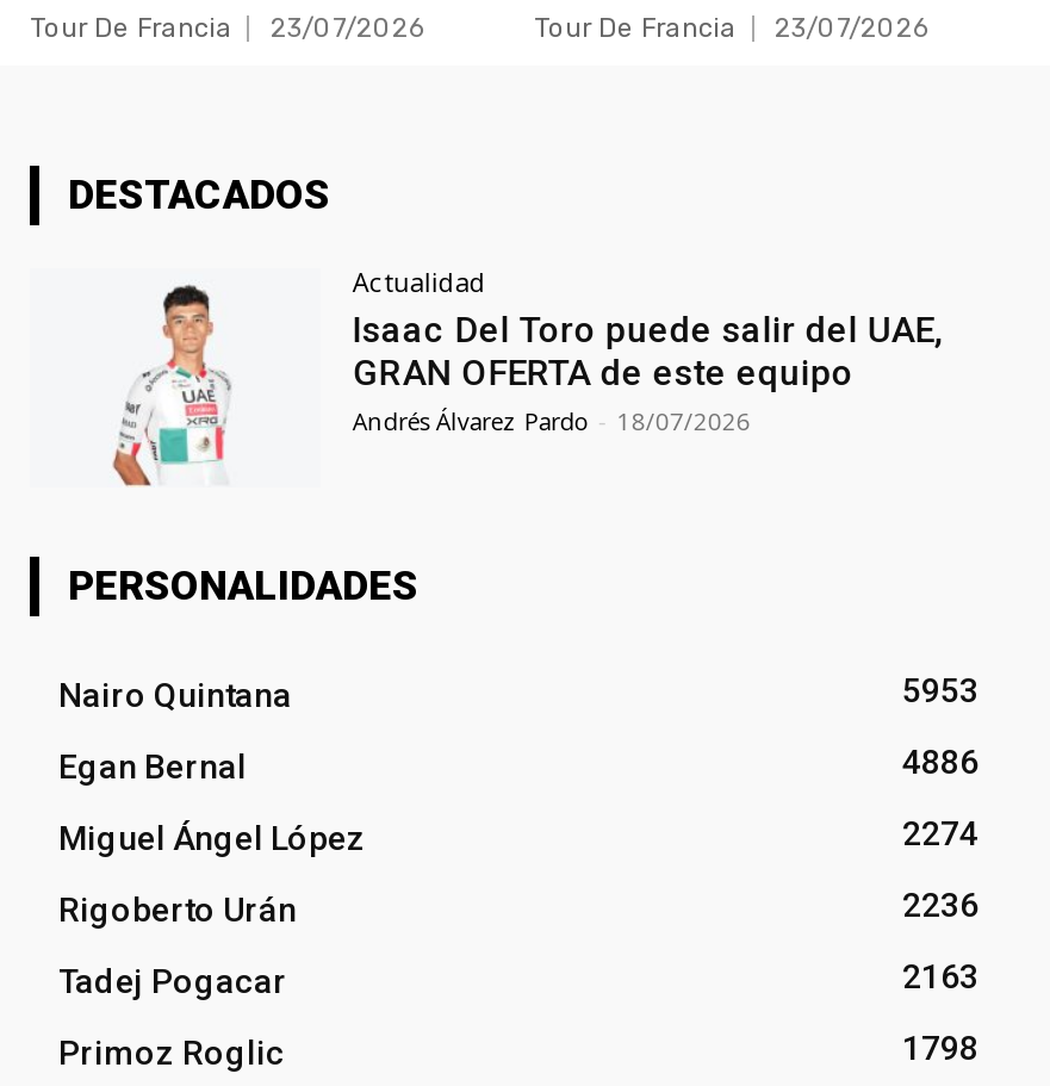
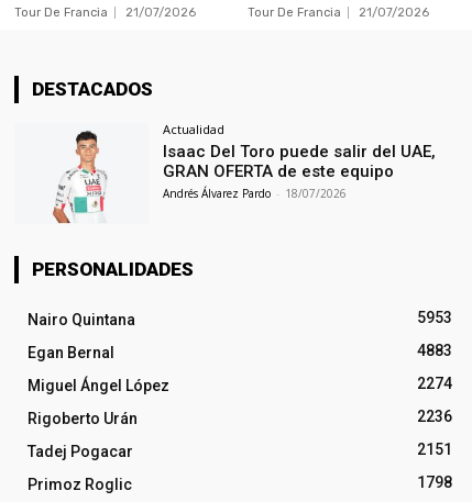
[30,13,425,44] Tour De Francia 23/07/2026 -> [14,6,196,20] Tour De Francia 21/07/2026
[534,13,930,44] Tour De Francia 23/07/2026 -> [247,6,429,20] Tour De Francia 21/07/2026
[902,742,978,780] 4886 -> [417,342,452,359] 4883
[902,957,978,995] 2163 -> [417,441,452,458] 2151

